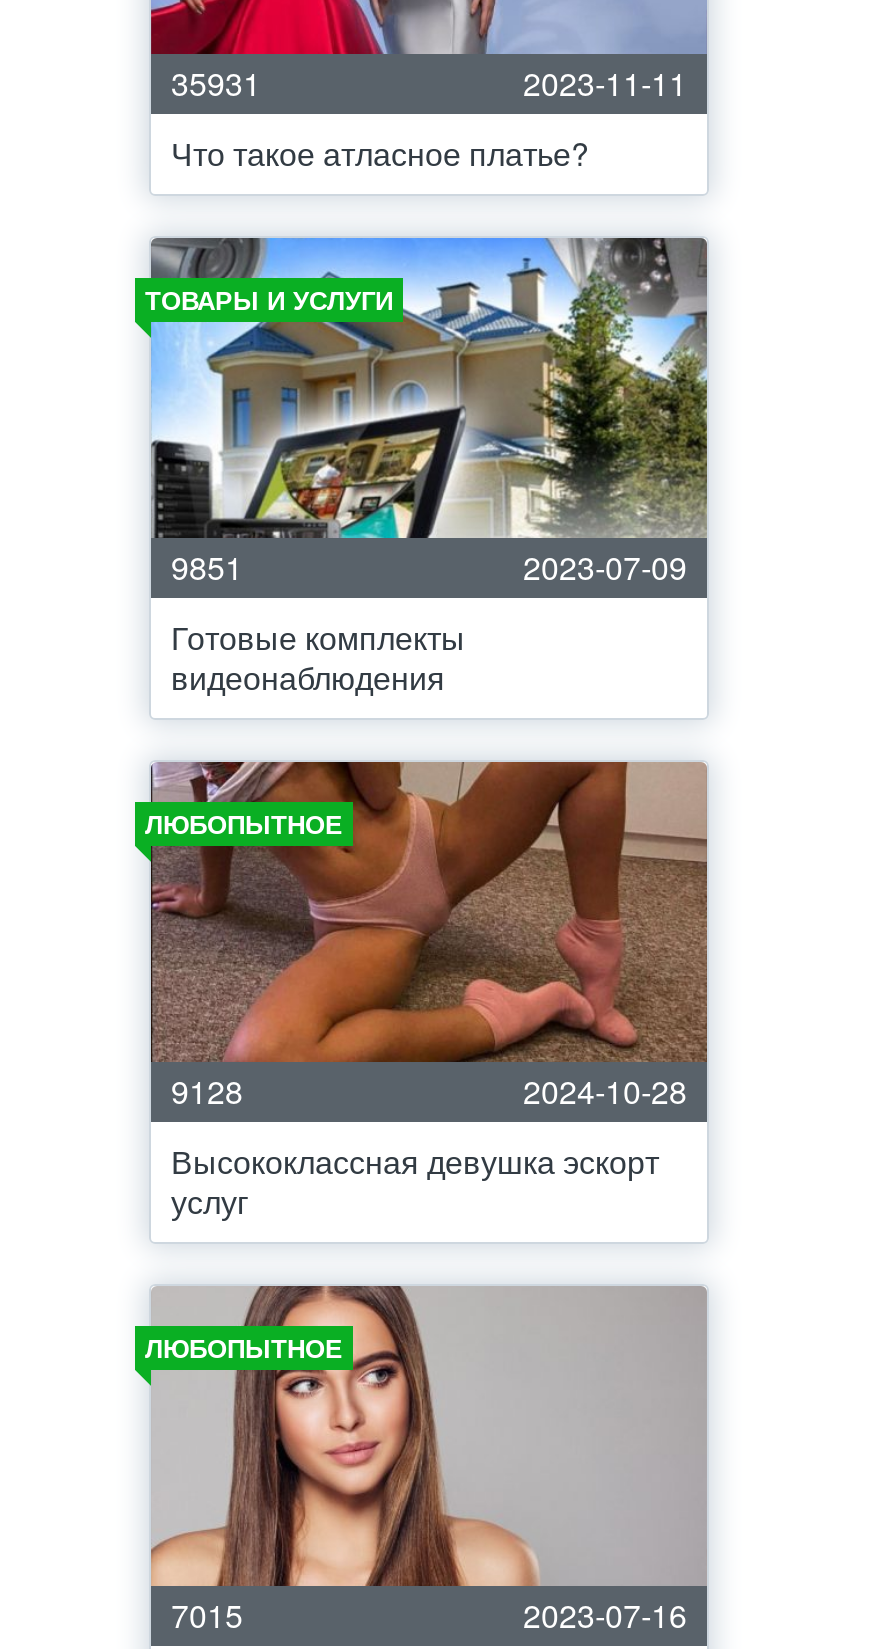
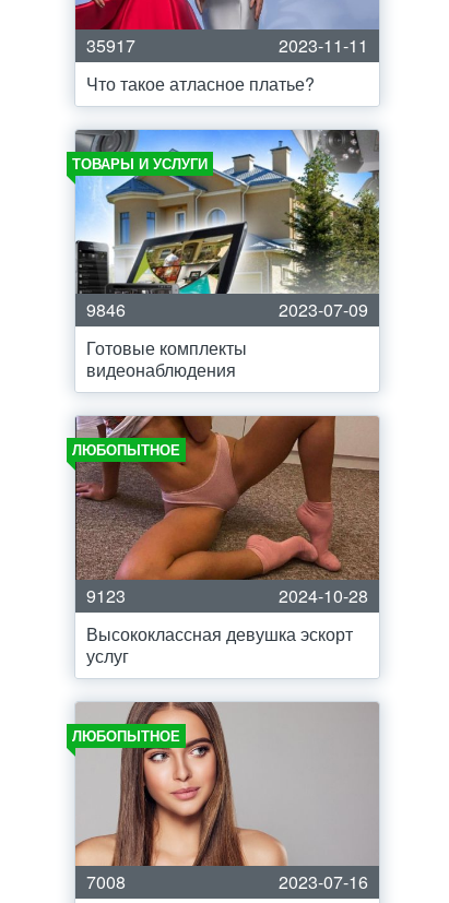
[171,60,261,106] 35931 -> [86,33,135,58] 35917
[171,544,243,590] 9851 -> [86,297,126,322] 9846
[171,1068,243,1114] 9128 -> [86,583,126,608] 9123
[171,1592,243,1638] 7015 -> [86,869,126,894] 7008

